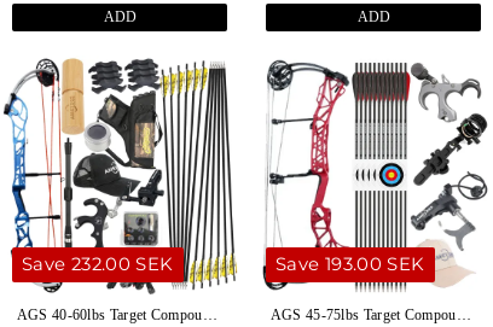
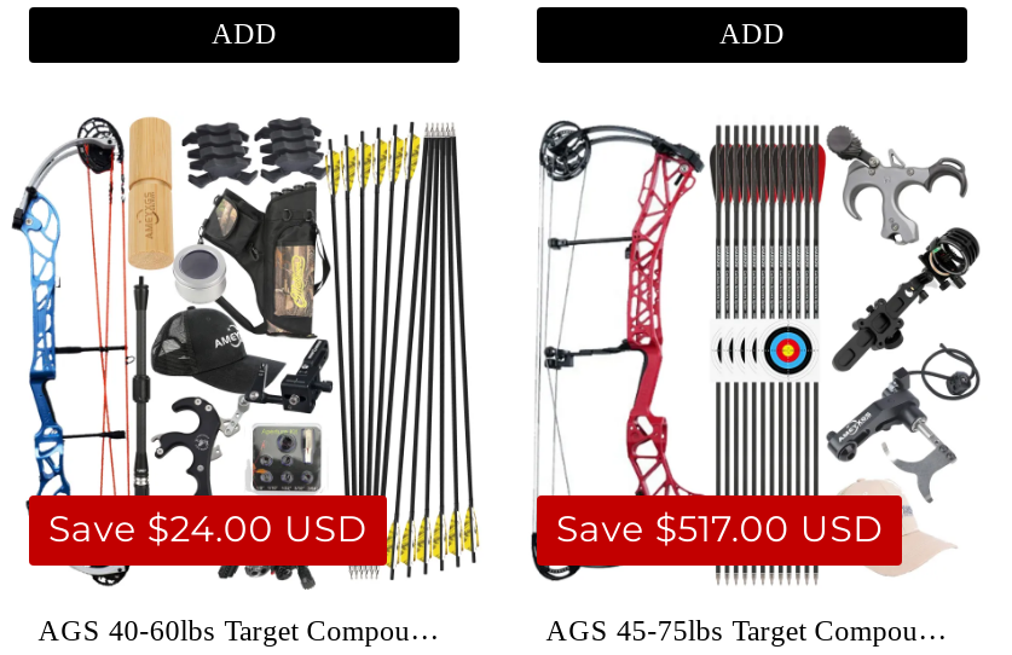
[22,253,174,275] Save 232.00 SEK -> [48,507,367,550] Save $24.00 USD
[275,253,425,275] Save 193.00 SEK -> [556,507,883,550] Save $517.00 USD

